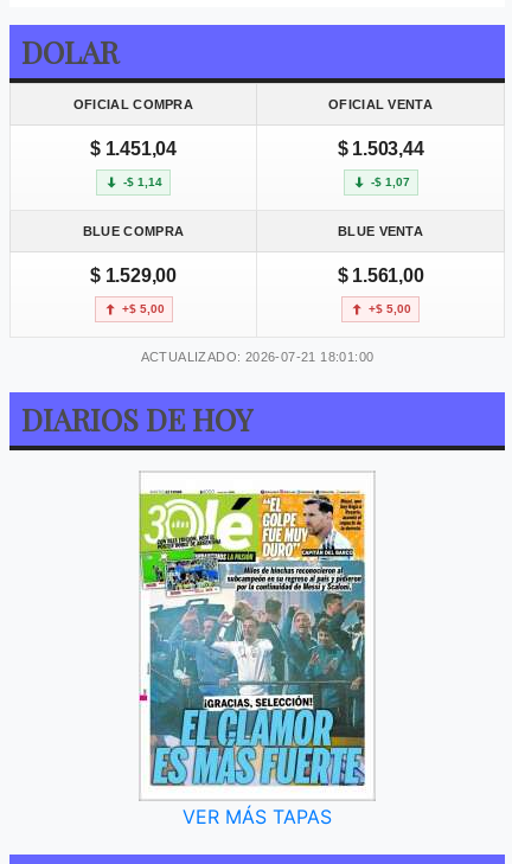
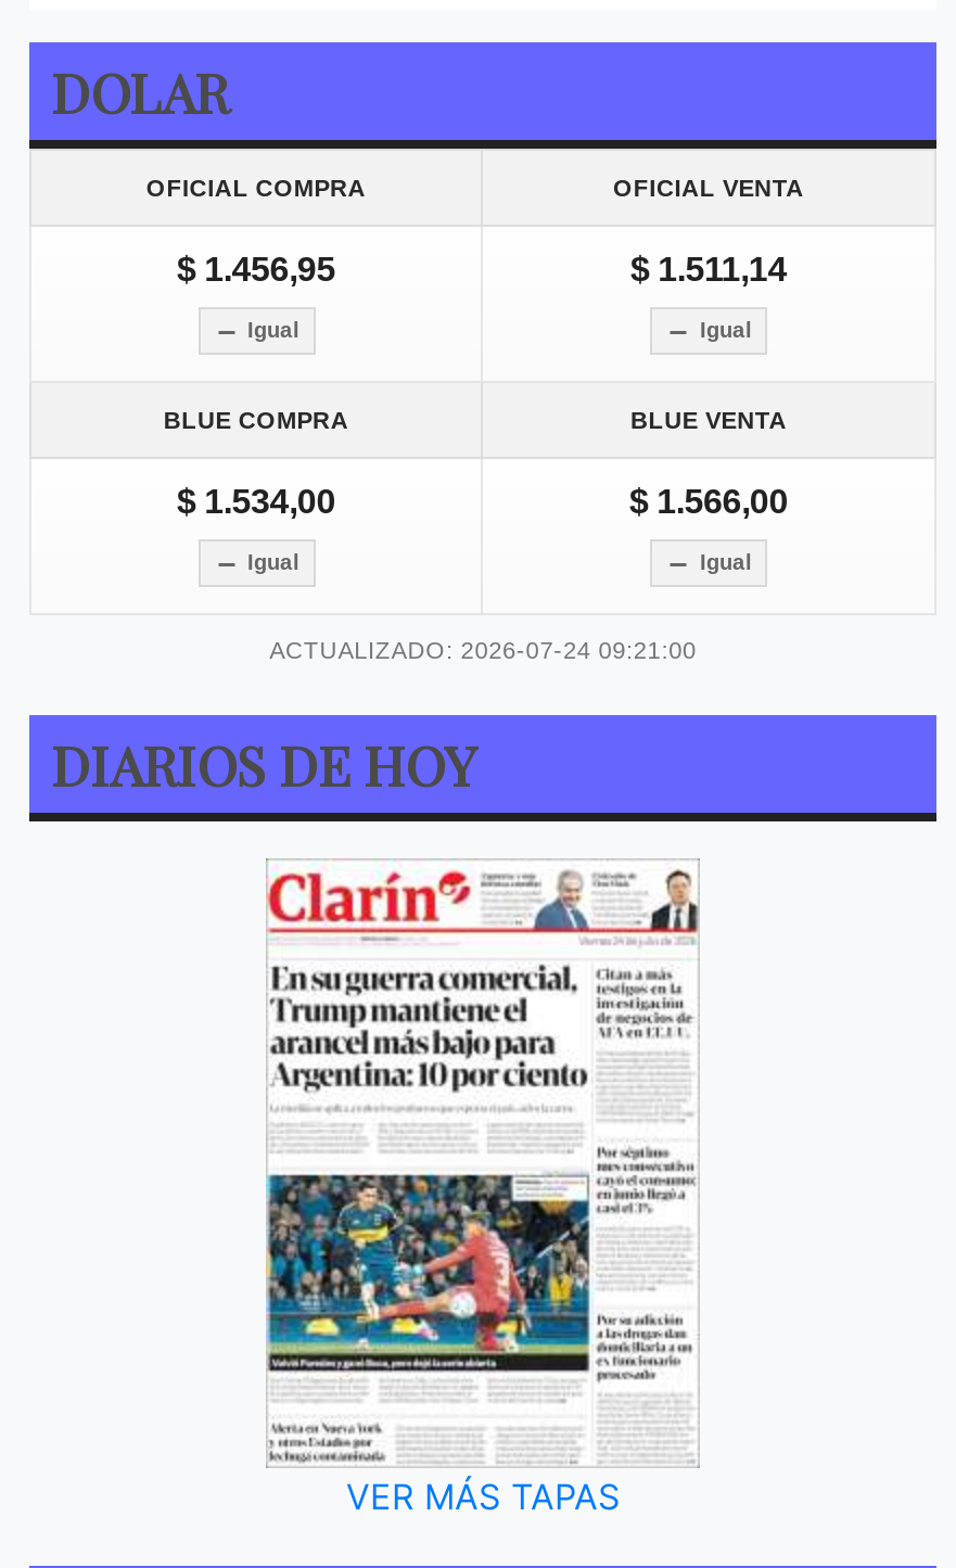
[90,139,177,159] $ 1.451,04 -> [177,251,335,288] $ 1.456,95
[337,139,424,159] $ 1.503,44 -> [630,251,787,288] $ 1.511,14
[123,176,162,189] -$ 1,14 -> [247,318,299,342] Igual
[370,176,409,189] -$ 1,07 -> [700,318,752,342] Igual
[90,266,177,286] $ 1.529,00 -> [177,483,335,520] $ 1.534,00
[337,266,424,286] $ 1.561,00 -> [629,483,788,520] $ 1.566,00
[121,302,164,315] +$ 5,00 -> [247,550,299,574] Igual
[369,302,411,315] +$ 5,00 -> [700,550,752,574] Igual
[141,350,374,364] ACTUALIZADO: 2026-07-21 18:01:00 -> [269,637,696,663] ACTUALIZADO: 2026-07-24 09:21:00
[139,476,375,798] [image] -> [266,869,700,1462] [image]

